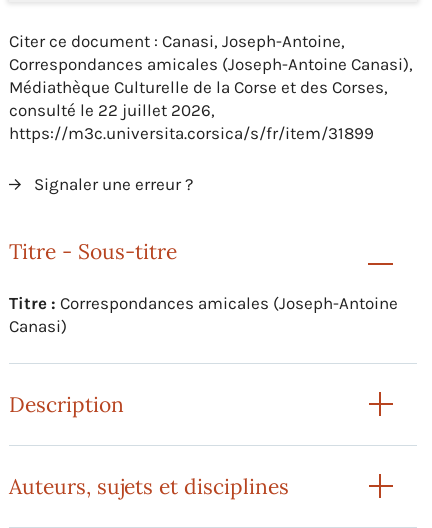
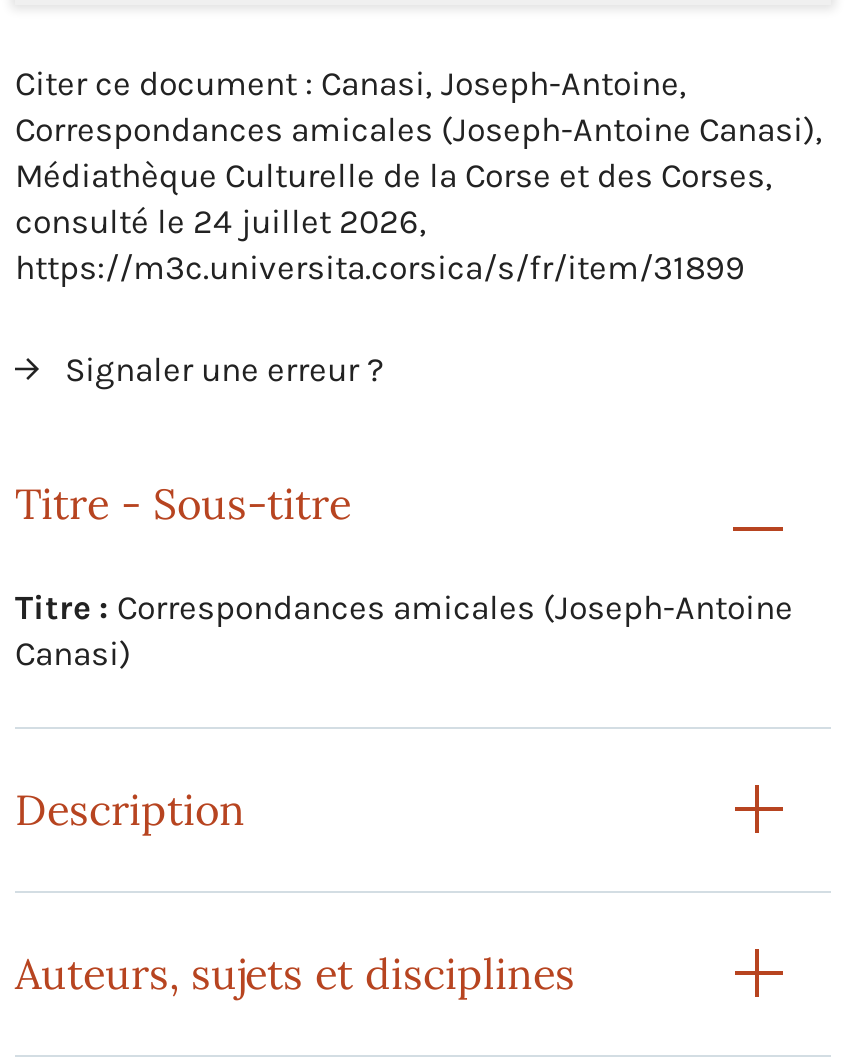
[9,100,215,120] consulté le 22 juillet 2026, -> [15,201,427,241] consulté le 24 juillet 2026,

